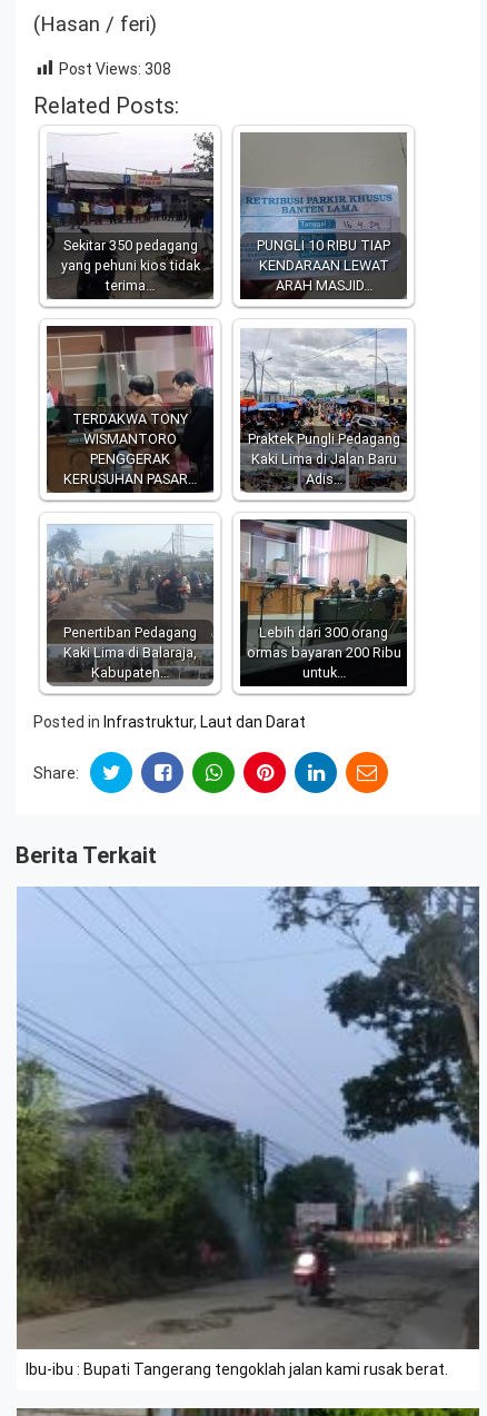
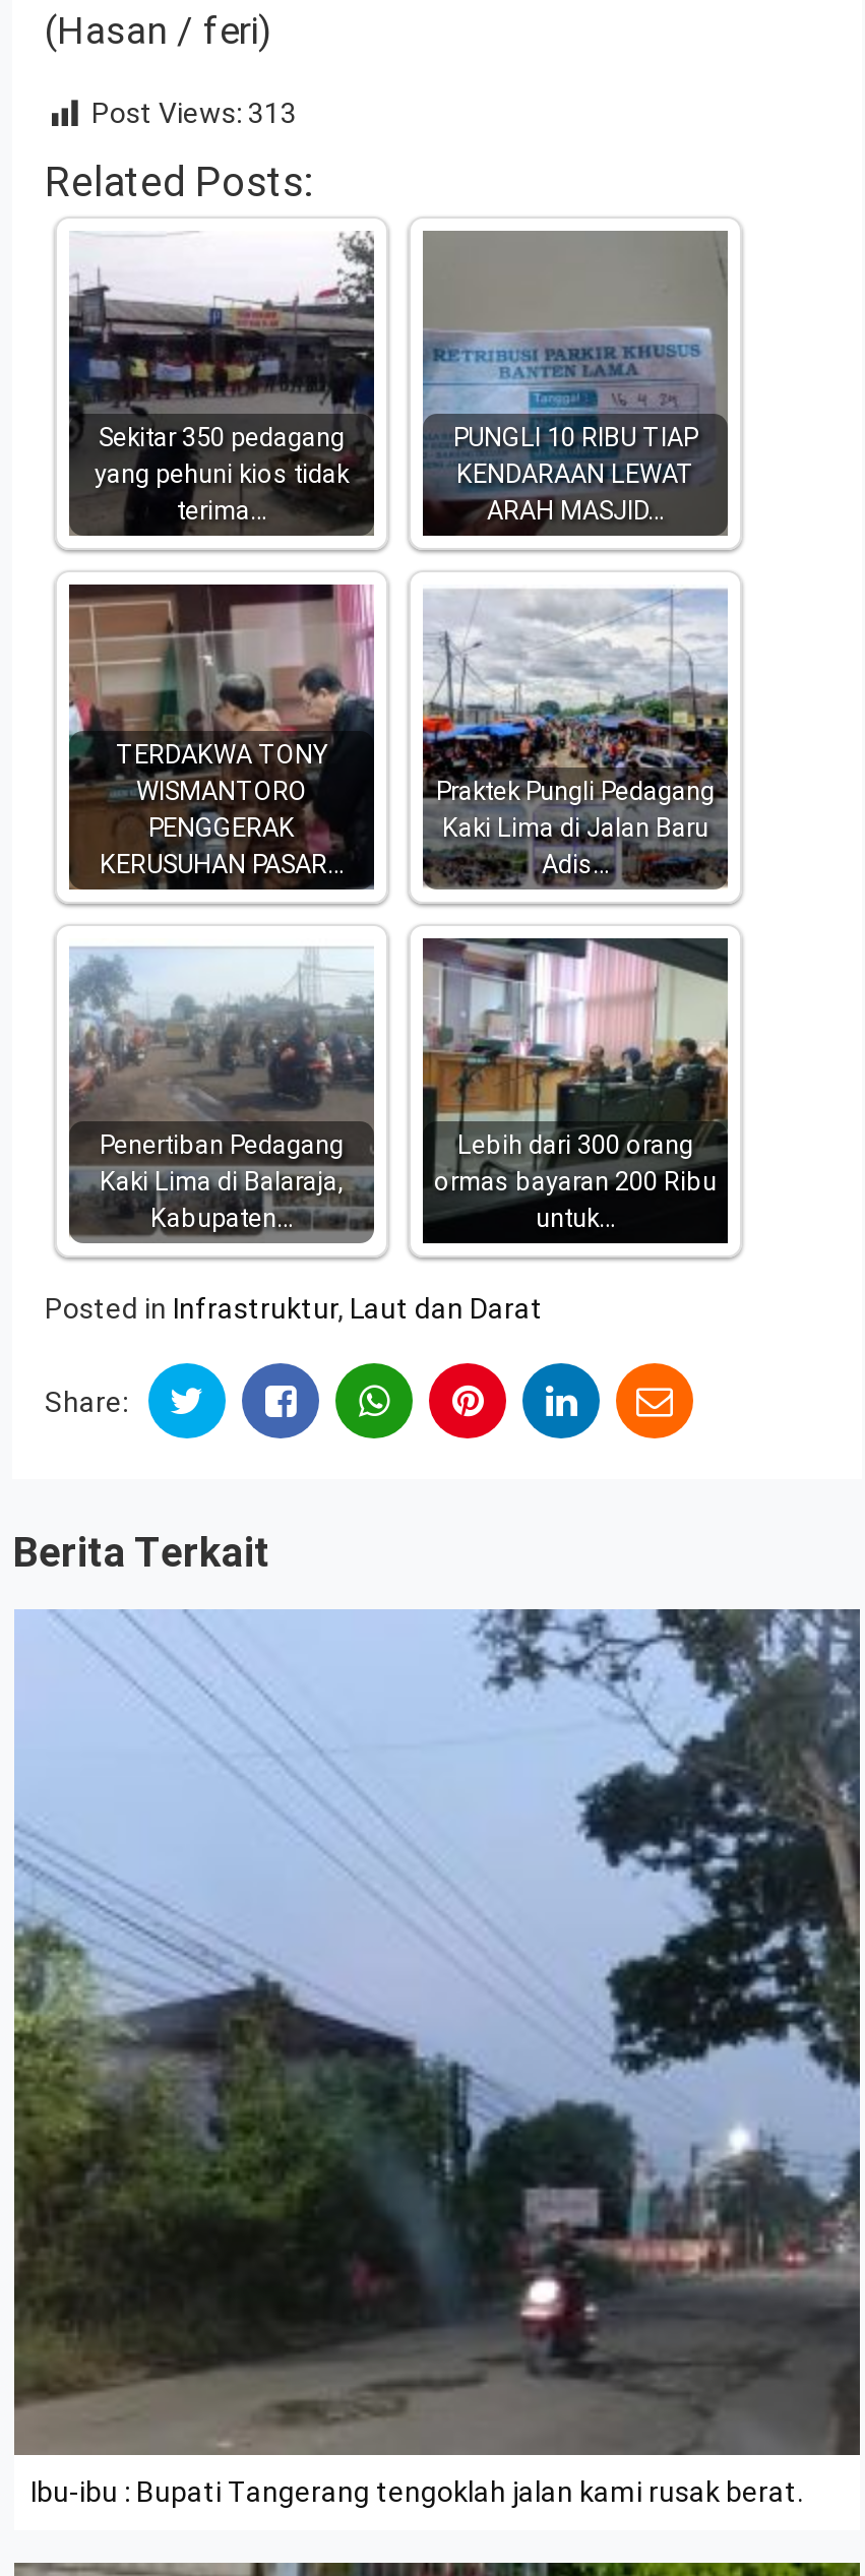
[59,60,171,78] Post Views: 308 -> [91,97,297,130] Post Views: 313

